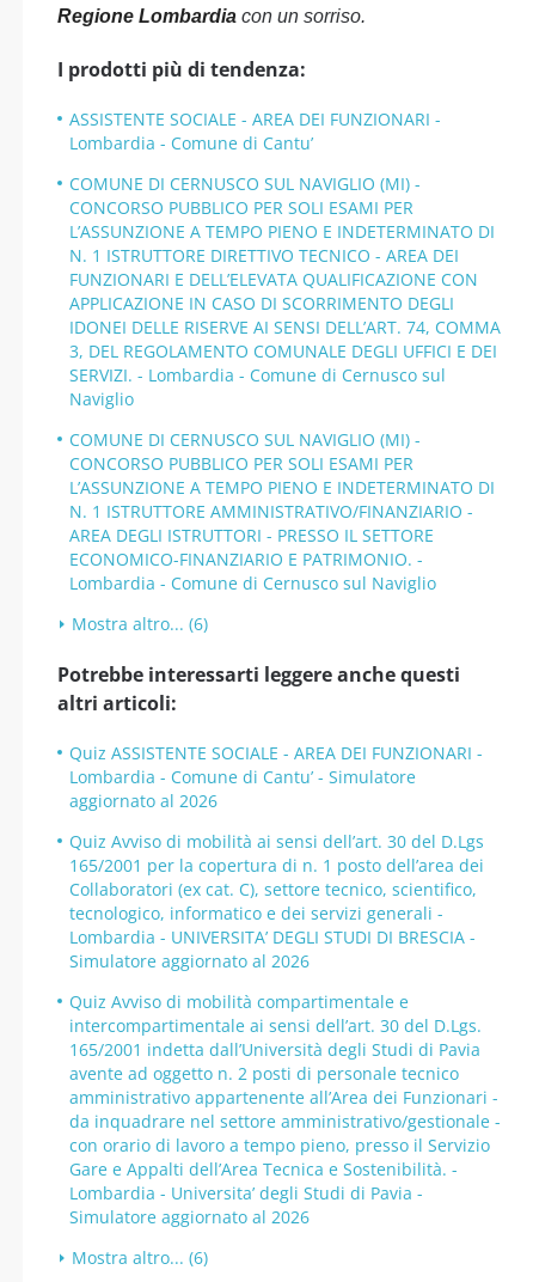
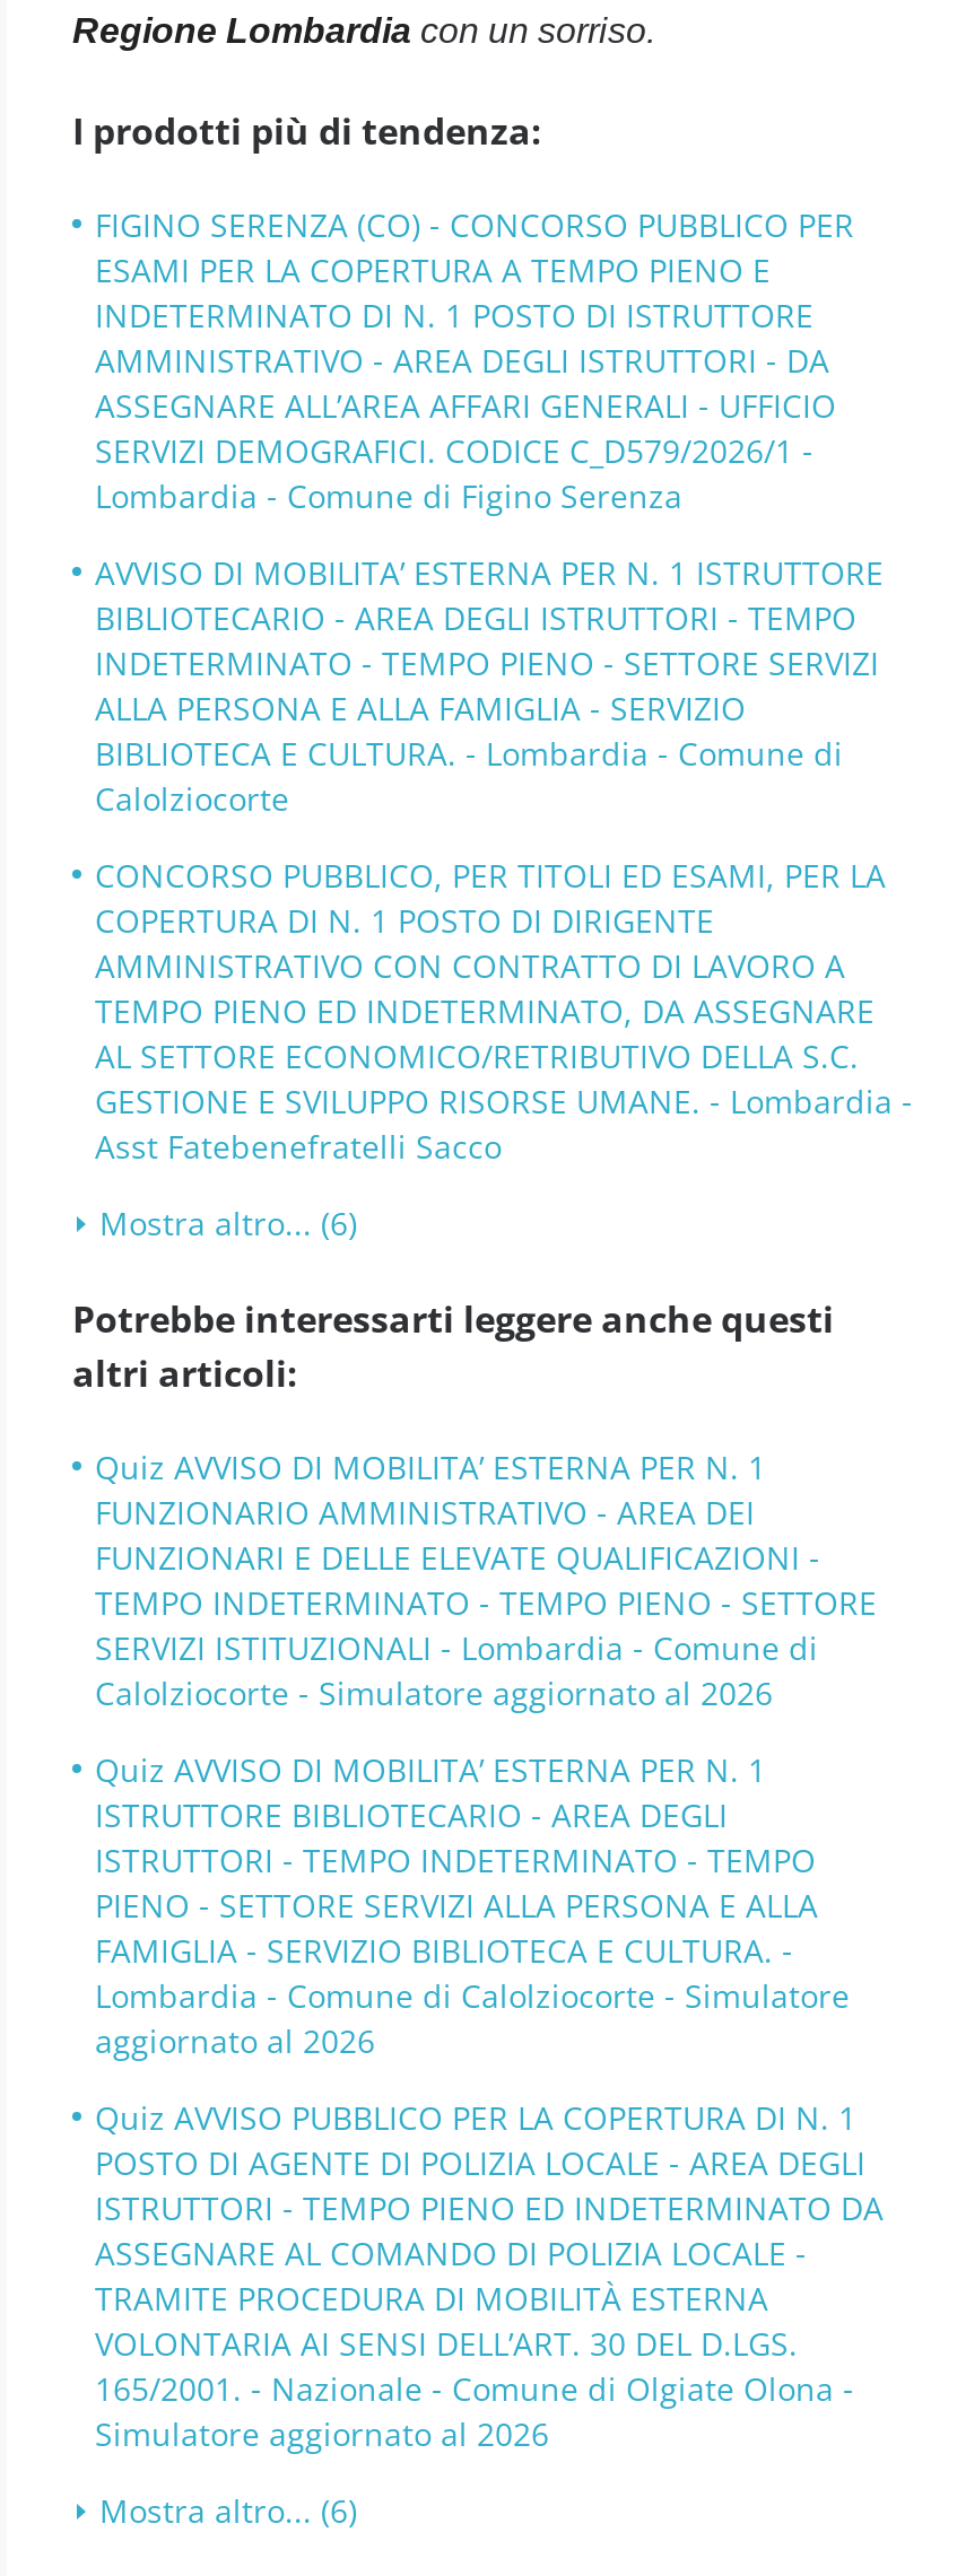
[69,108,441,154] ASSISTENTE SOCIALE - AREA DEI FUNZIONARI - | Lombardia - Comune di Cantu’ -> [95,203,854,517] FIGINO SERENZA (CO) - CONCORSO PUBBLICO PER | ESAMI PER LA COPERTURA A TEMPO PIENO E | INDETERMINATO DI N. 1 POSTO DI ISTRUTTORE | AMMINISTRATIVO - AREA DEGLI ISTRUTTORI - DA | ASSEGNARE ALL’AREA AFFARI GENERALI - UFFICIO | SERVIZI DEMOGRAFICI. CODICE C_D579/2026/1 - | Lombardia - Comune di Figino Serenza
[69,172,501,410] COMUNE DI CERNUSCO SUL NAVIGLIO (MI) - | CONCORSO PUBBLICO PER SOLI ESAMI PER | L’ASSUNZIONE A TEMPO PIENO E INDETERMINATO DI | N. 1 ISTRUTTORE DIRETTIVO TECNICO - AREA DEI | FUNZIONARI E DELL’ELEVATA QUALIFICAZIONE CON | APPLICAZIONE IN CASO DI SCORRIMENTO DEGLI | IDONEI DELLE RISERVE AI SENSI DELL’ART. 74, COMMA | 3, DEL REGOLAMENTO COMUNALE DEGLI UFFICI E DEI | SERVIZI. - Lombardia - Comune di Cernusco sul | Naviglio -> [95,551,884,820] AVVISO DI MOBILITA’ ESTERNA PER N. 1 ISTRUTTORE | BIBLIOTECARIO - AREA DEGLI ISTRUTTORI - TEMPO | INDETERMINATO - TEMPO PIENO - SETTORE SERVIZI | ALLA PERSONA E ALLA FAMIGLIA - SERVIZIO | BIBLIOTECA E CULTURA. - Lombardia - Comune di | Calolziocorte
[69,428,495,594] COMUNE DI CERNUSCO SUL NAVIGLIO (MI) - | CONCORSO PUBBLICO PER SOLI ESAMI PER | L’ASSUNZIONE A TEMPO PIENO E INDETERMINATO DI | N. 1 ISTRUTTORE AMMINISTRATIVO/FINANZIARIO - | AREA DEGLI ISTRUTTORI - PRESSO IL SETTORE | ECONOMICO-FINANZIARIO E PATRIMONIO. - | Lombardia - Comune di Cernusco sul Naviglio -> [95,854,913,1168] CONCORSO PUBBLICO, PER TITOLI ED ESAMI, PER LA | COPERTURA DI N. 1 POSTO DI DIRIGENTE | AMMINISTRATIVO CON CONTRATTO DI LAVORO A | TEMPO PIENO ED INDETERMINATO, DA ASSEGNARE | AL SETTORE ECONOMICO/RETRIBUTIVO DELLA S.C. | GESTIONE E SVILUPPO RISORSE UMANE. - Lombardia - | Asst Fatebenefratelli Sacco
[69,741,483,788] Quiz ASSISTENTE SOCIALE - AREA DEI FUNZIONARI - | Lombardia - Comune di Cantu’ - Simulatore -> [95,1446,877,2017] Quiz AVVISO DI MOBILITA’ ESTERNA PER N. 1 | FUNZIONARIO AMMINISTRATIVO - AREA DEI | FUNZIONARI E DELLE ELEVATE QUALIFICAZIONI - | TEMPO INDETERMINATO - TEMPO PIENO - SETTORE | SERVIZI ISTITUZIONALI - Lombardia - Comune di | Calolziocorte - Simulatore aggiornato al 2026 | Quiz AVVISO DI MOBILITA’ ESTERNA PER N. 1 | ISTRUTTORE BIBLIOTECARIO - AREA DEGLI | ISTRUTTORI - TEMPO INDETERMINATO - TEMPO | PIENO - SETTORE SERVIZI ALLA PERSONA E ALLA | FAMIGLIA - SERVIZIO BIBLIOTECA E CULTURA. - | Lombardia - Comune di Calolziocorte - Simulatore
moved [69,789,218,812] -> [95,2019,375,2062]: aggiornato al 2026
[69,830,501,1204] Quiz Avviso di mobilità ai sensi dell’art. 30 del D.Lgs | 165/2001 per la copertura di n. 1 posto dell’area dei | Collaboratori (ex cat. C), settore tecnico, scientifico, | tecnologico, informatico e dei servizi generali - | Lombardia - UNIVERSITA’ DEGLI STUDI DI BRESCIA - | Simulatore aggiornato al 2026 | Quiz Avviso di mobilità compartimentale e | intercompartimentale ai sensi dell’art. 30 del D.Lgs. | 165/2001 indetta dall’Università degli Studi di Pavia | avente ad oggetto n. 2 posti di personale tecnico | amministrativo appartenente all’Area dei Funzionari - | da inquadrare nel settore amministrativo/gestionale - | con orario di lavoro a tempo pieno, presso il Servizio | Gare e Appalti dell’Area Tecnica e Sostenibilità. - | Lombardia - Universita’ degli Studi di Pavia - -> [95,2096,884,2410] Quiz AVVISO PUBBLICO PER LA COPERTURA DI N. 1 | POSTO DI AGENTE DI POLIZIA LOCALE - AREA DEGLI | ISTRUTTORI - TEMPO PIENO ED INDETERMINATO DA | ASSEGNARE AL COMANDO DI POLIZIA LOCALE - | TRAMITE PROCEDURA DI MOBILITÀ ESTERNA | VOLONTARIA AI SENSI DELL’ART. 30 DEL D.LGS. | 165/2001. - Nazionale - Comune di Olgiate Olona -

